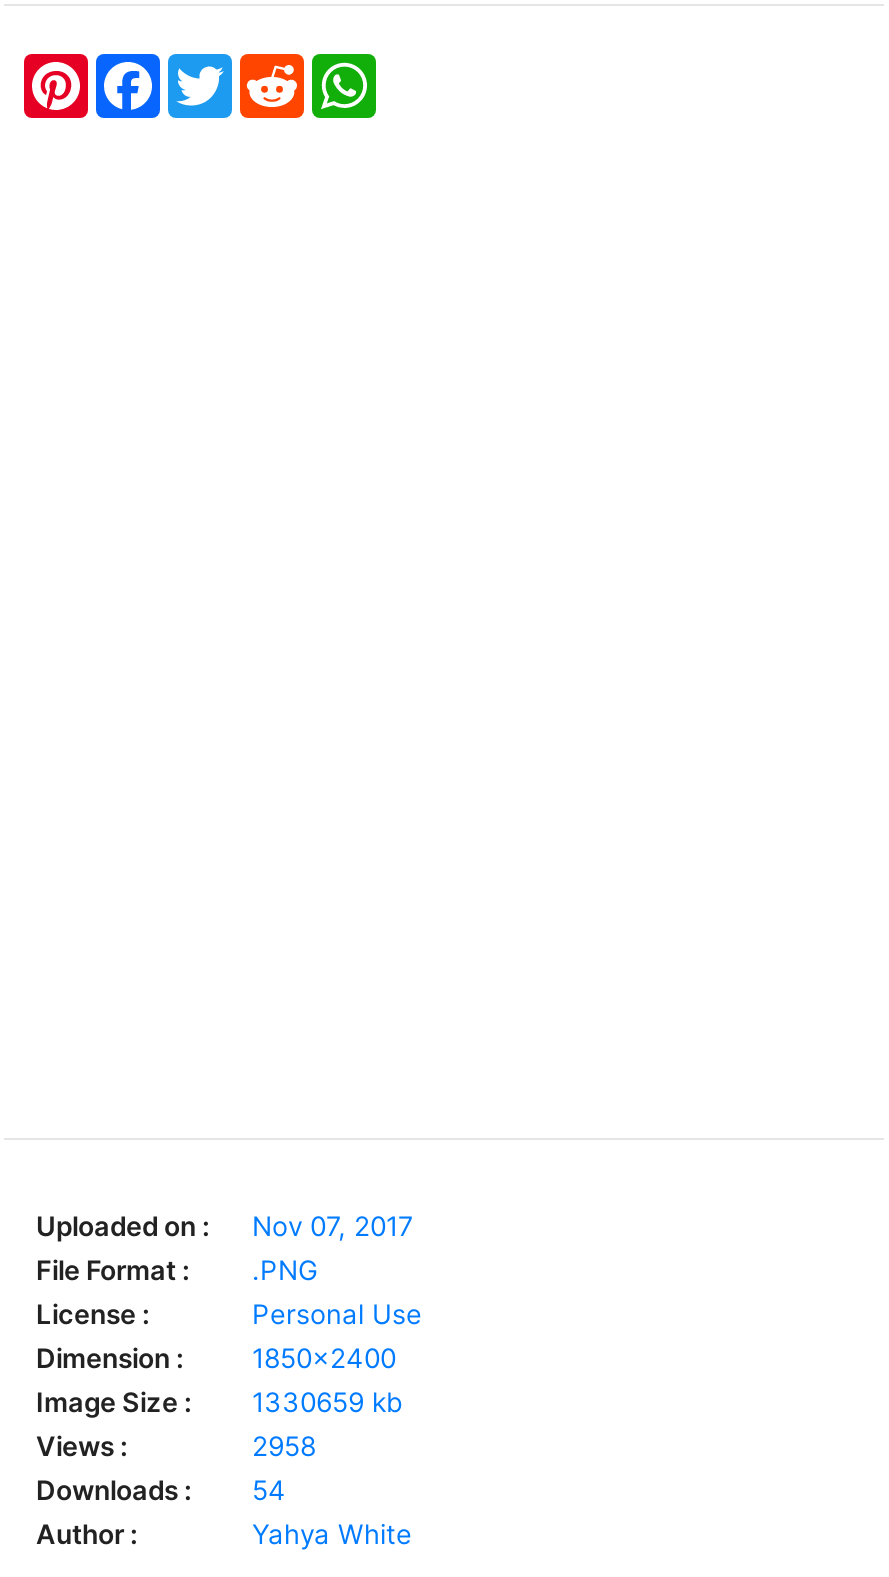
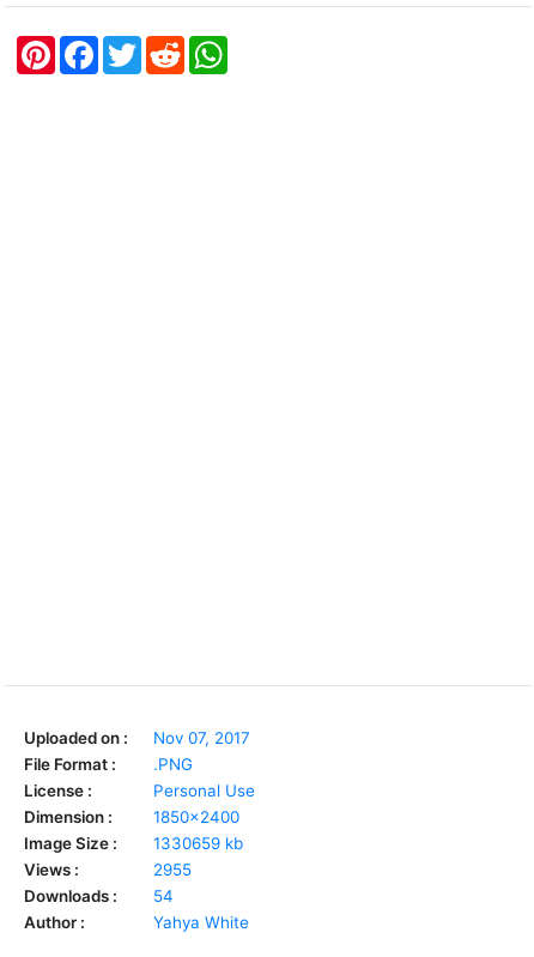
[252,1430,316,1462] 2958 -> [153,860,192,879] 2955

